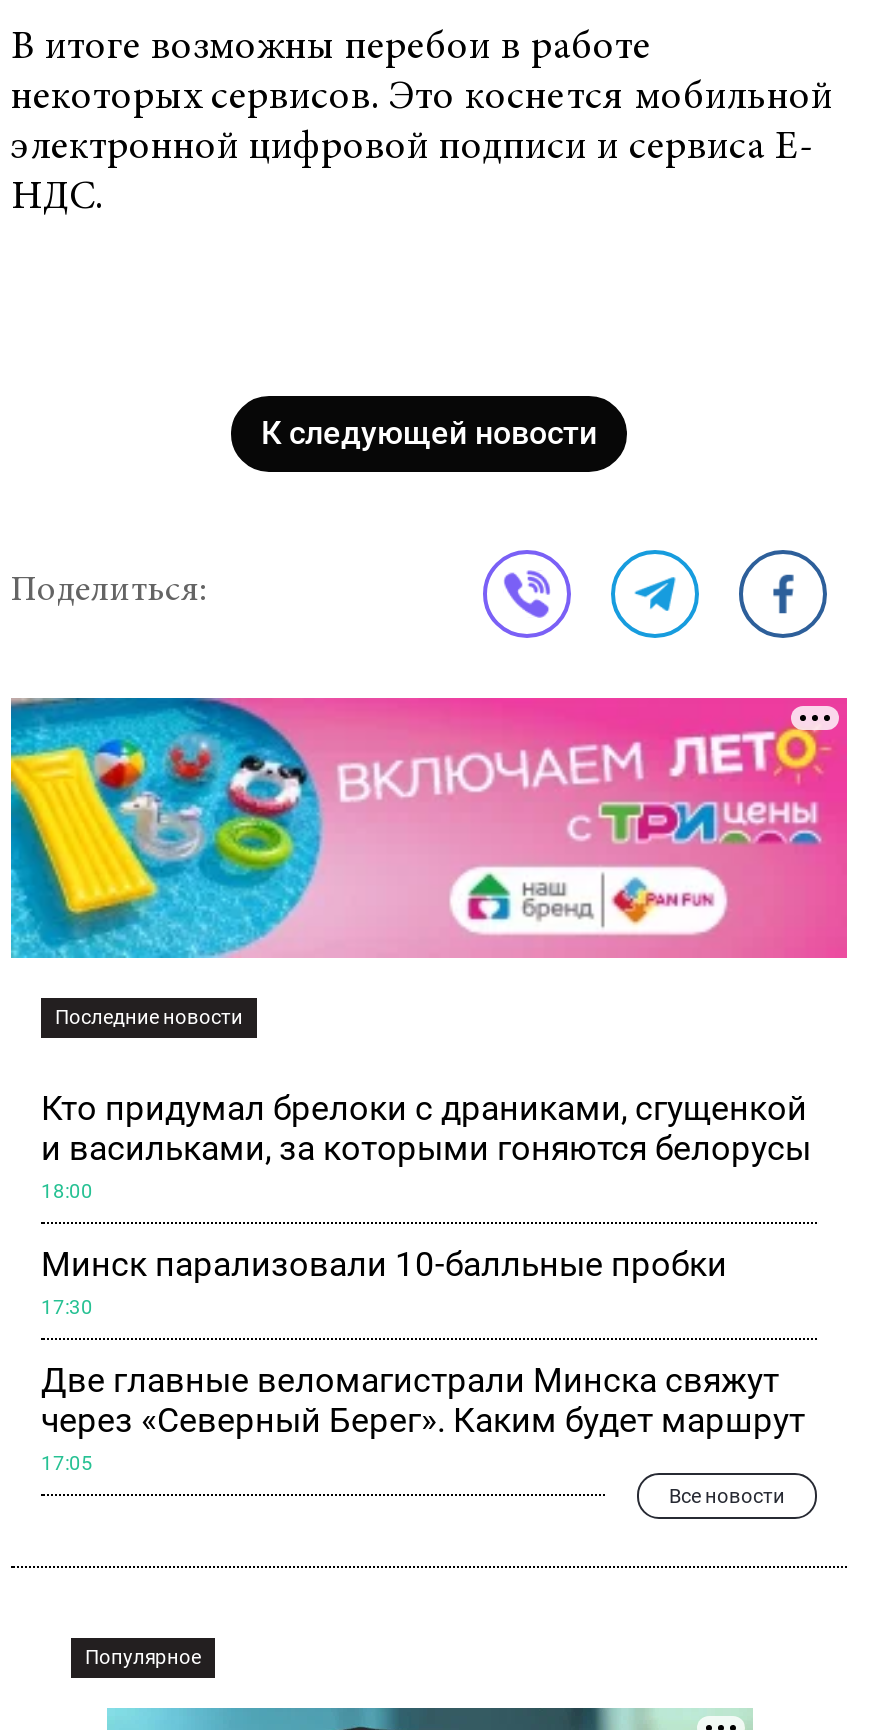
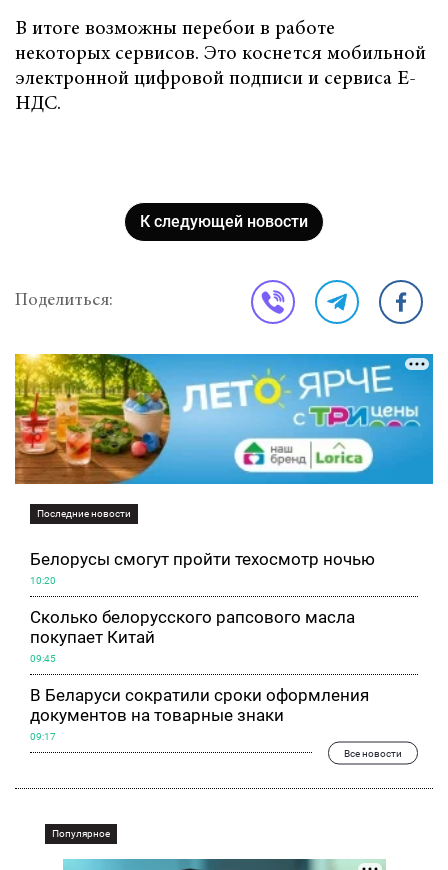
[9,696,849,960] [image] -> [14,353,434,485] [image]
[41,1089,811,1169] Кто придумал брелоки с драниками, сгущенкой | и васильками, за которыми гоняются белорусы -> [30,549,375,569] Белорусы смогут пройти техосмотр ночью
[41,1181,93,1203] 18:00 -> [30,575,56,586] 10:20
[41,1245,727,1285] Минск парализовали 10-балльные пробки -> [30,607,355,647] Сколько белорусского рапсового масла | покупает Китай
[41,1297,93,1319] 17:30 -> [30,653,56,664] 09:45
[41,1361,805,1441] Две главные веломагистрали Минска свяжут | через «Северный Берег». Каким будет маршрут -> [30,685,369,725] В Беларуси сократили сроки оформления | документов на товарные знаки
[41,1453,93,1475] 17:05 -> [30,731,56,742] 09:17

